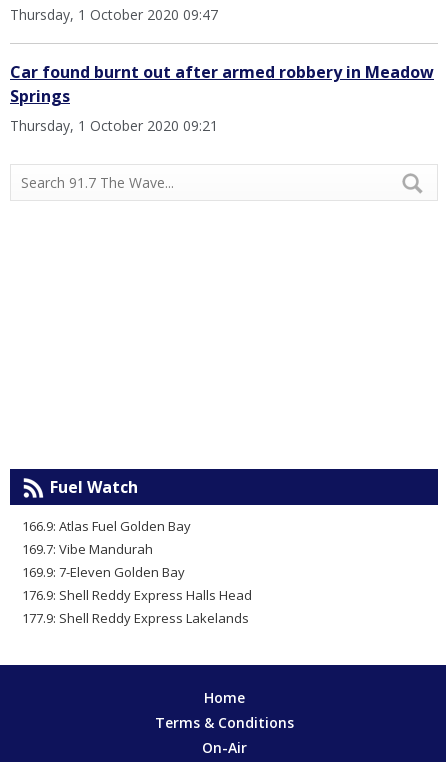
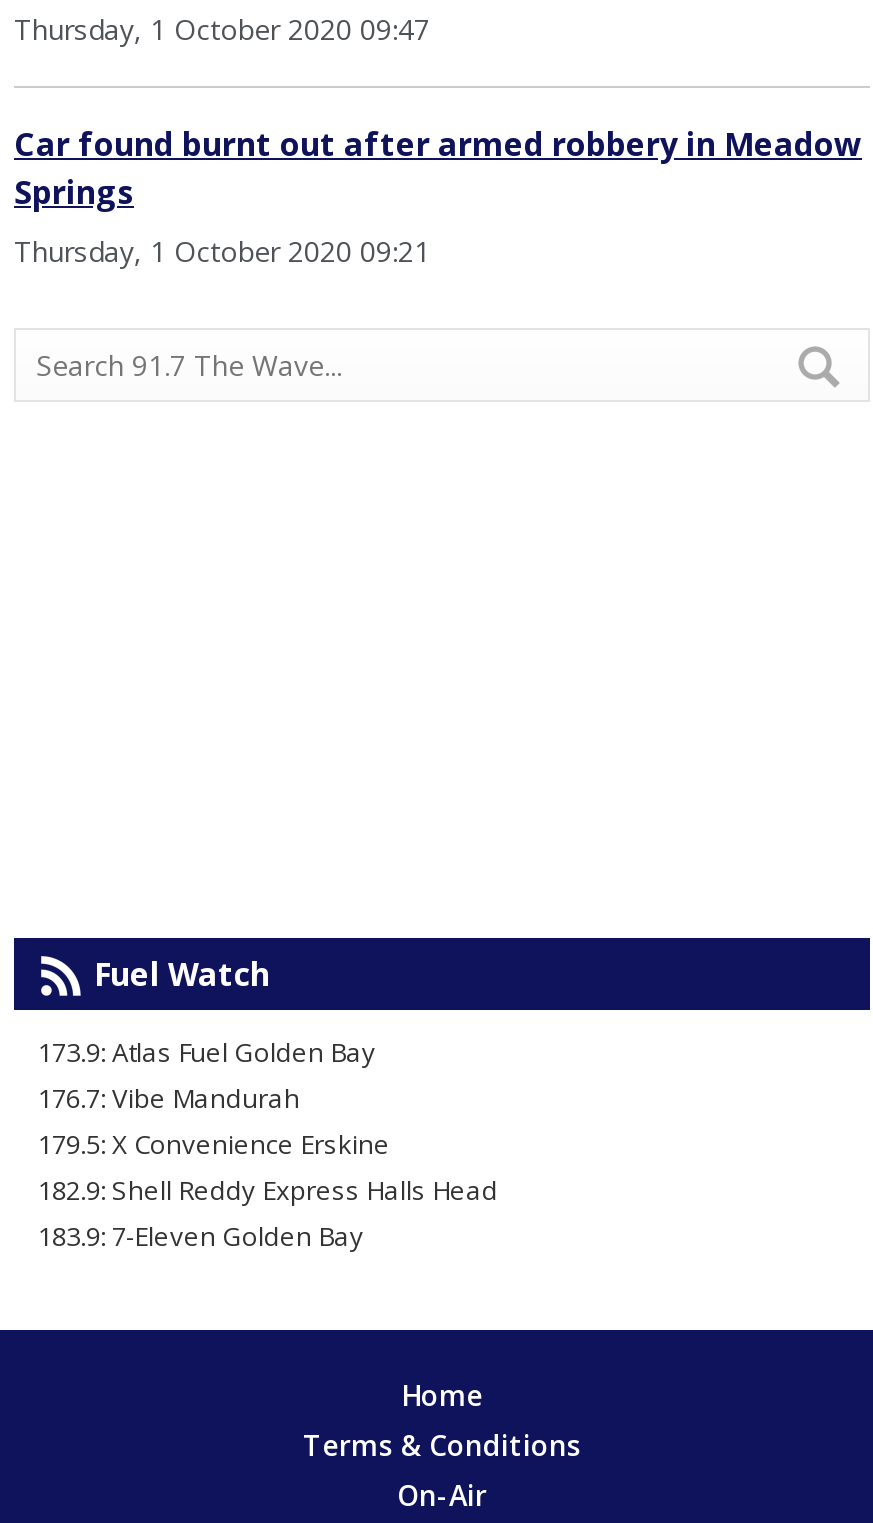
[22,517,252,627] 166.9: Atlas Fuel Golden Bay | 169.7: Vibe Mandurah | 169.9: 7-Eleven Golden Bay | 176.9: Shell Reddy Express Halls Head | 177.9: Shell Reddy Express Lakelands -> [38,1034,498,1254] 173.9: Atlas Fuel Golden Bay | 176.7: Vibe Mandurah | 179.5: X Convenience Erskine | 182.9: Shell Reddy Express Halls Head | 183.9: 7-Eleven Golden Bay

